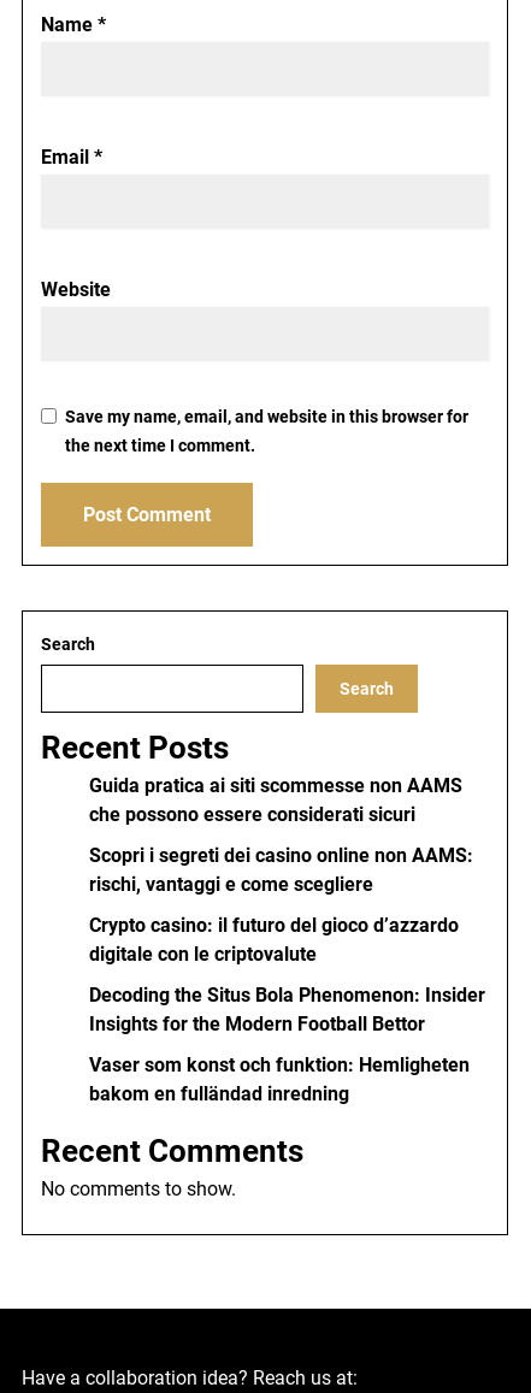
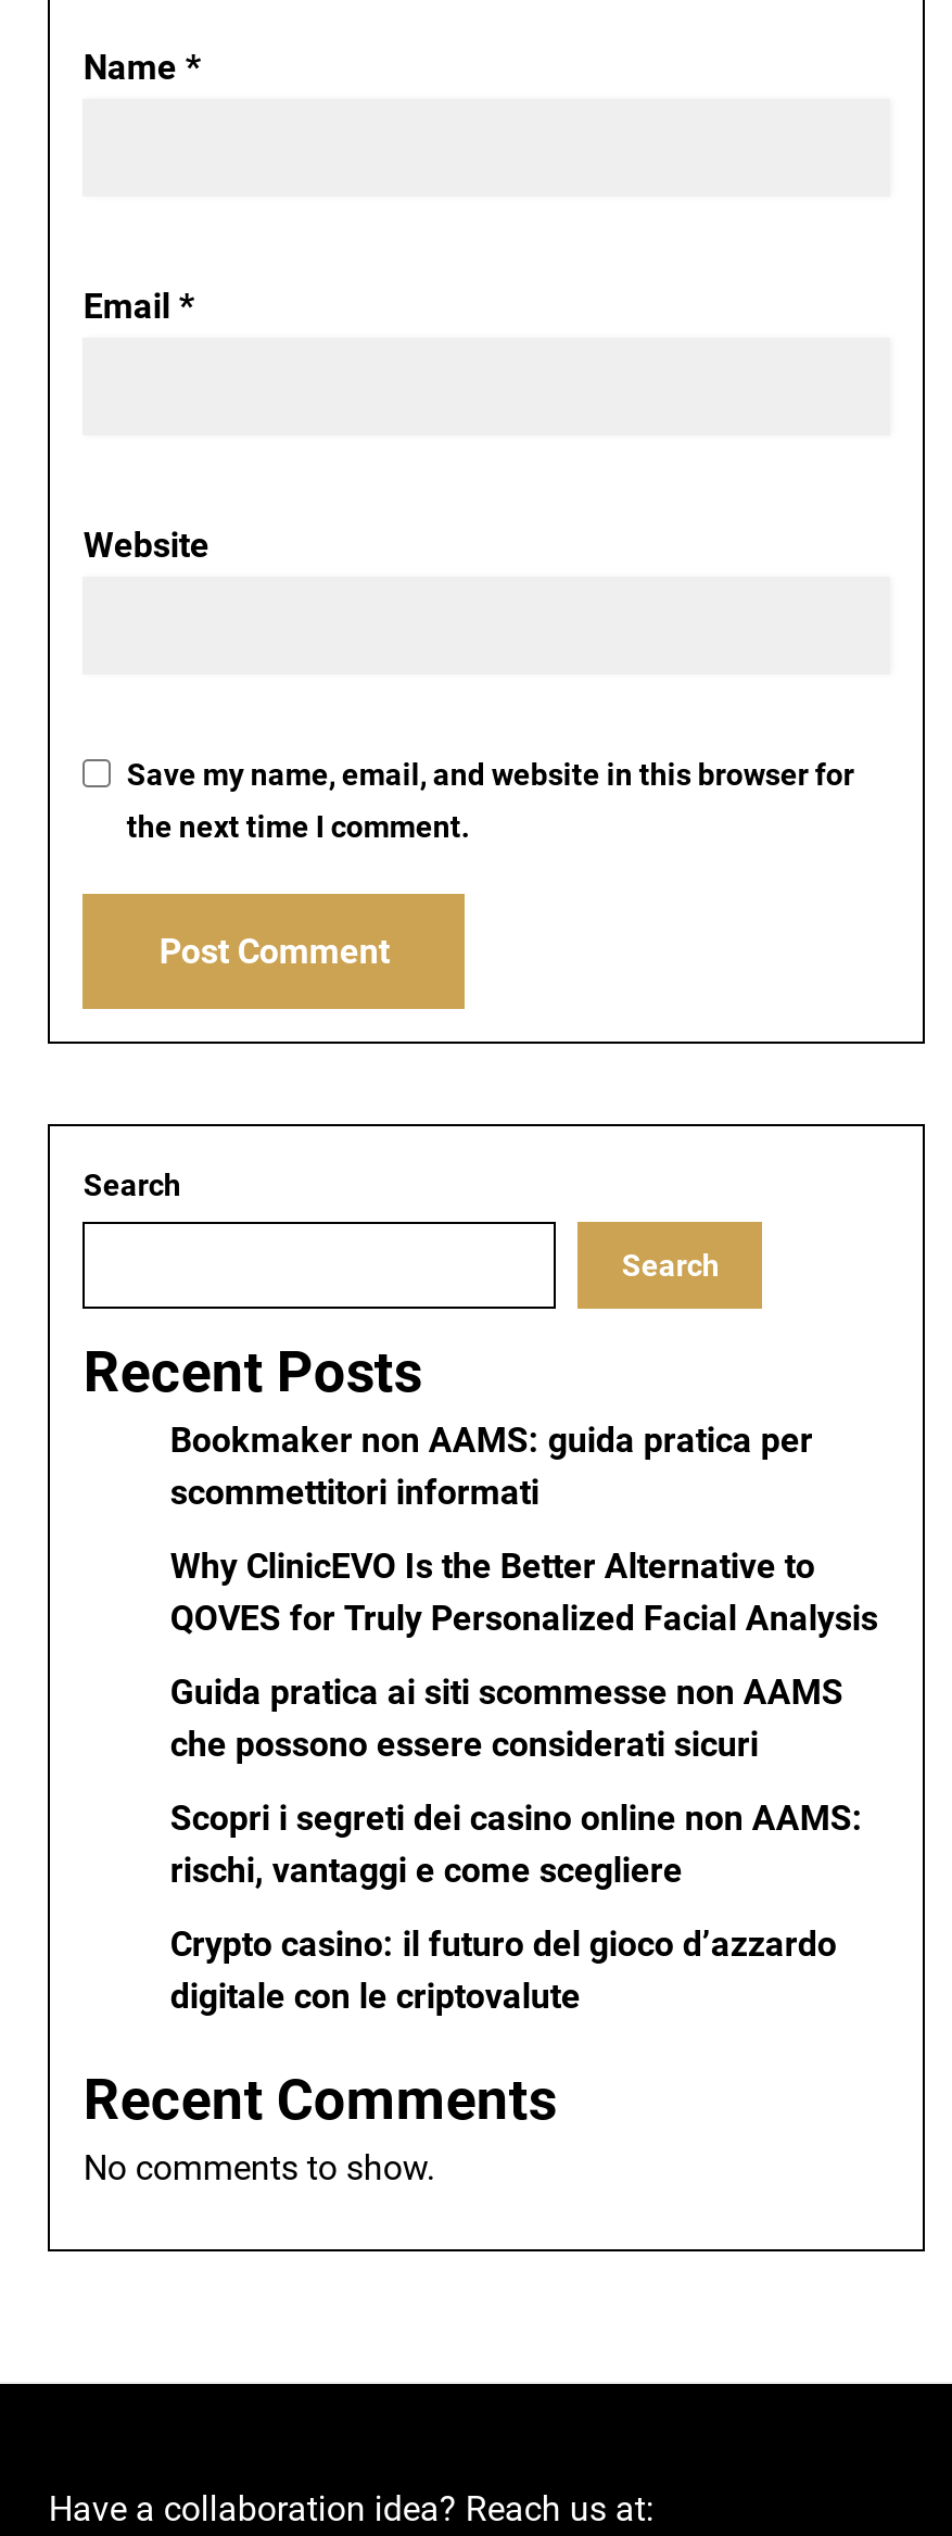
none -> [170,1420,878,1639] Bookmaker non AAMS: guida pratica per | scommettitori informati | Why ClinicEVO Is the Better Alternative to | QOVES for Truly Personalized Facial Analysis
moved [90,774,474,966] -> [170,1671,863,2017]: Guida pratica ai siti scommesse non AAMS | che possono essere considerati sicuri | Scopri i segreti dei casino online non AAMS: | rischi, vantaggi e come scegliere | Crypto casino: il futuro del gioco d’azzardo | digitale con le criptovalute
[90,984,486,1105] Decoding the Situs Bola Phenomenon: Insider | Insights for the Modern Football Bettor | Vaser som konst och funktion: Hemligheten | bakom en fulländad inredning -> none

